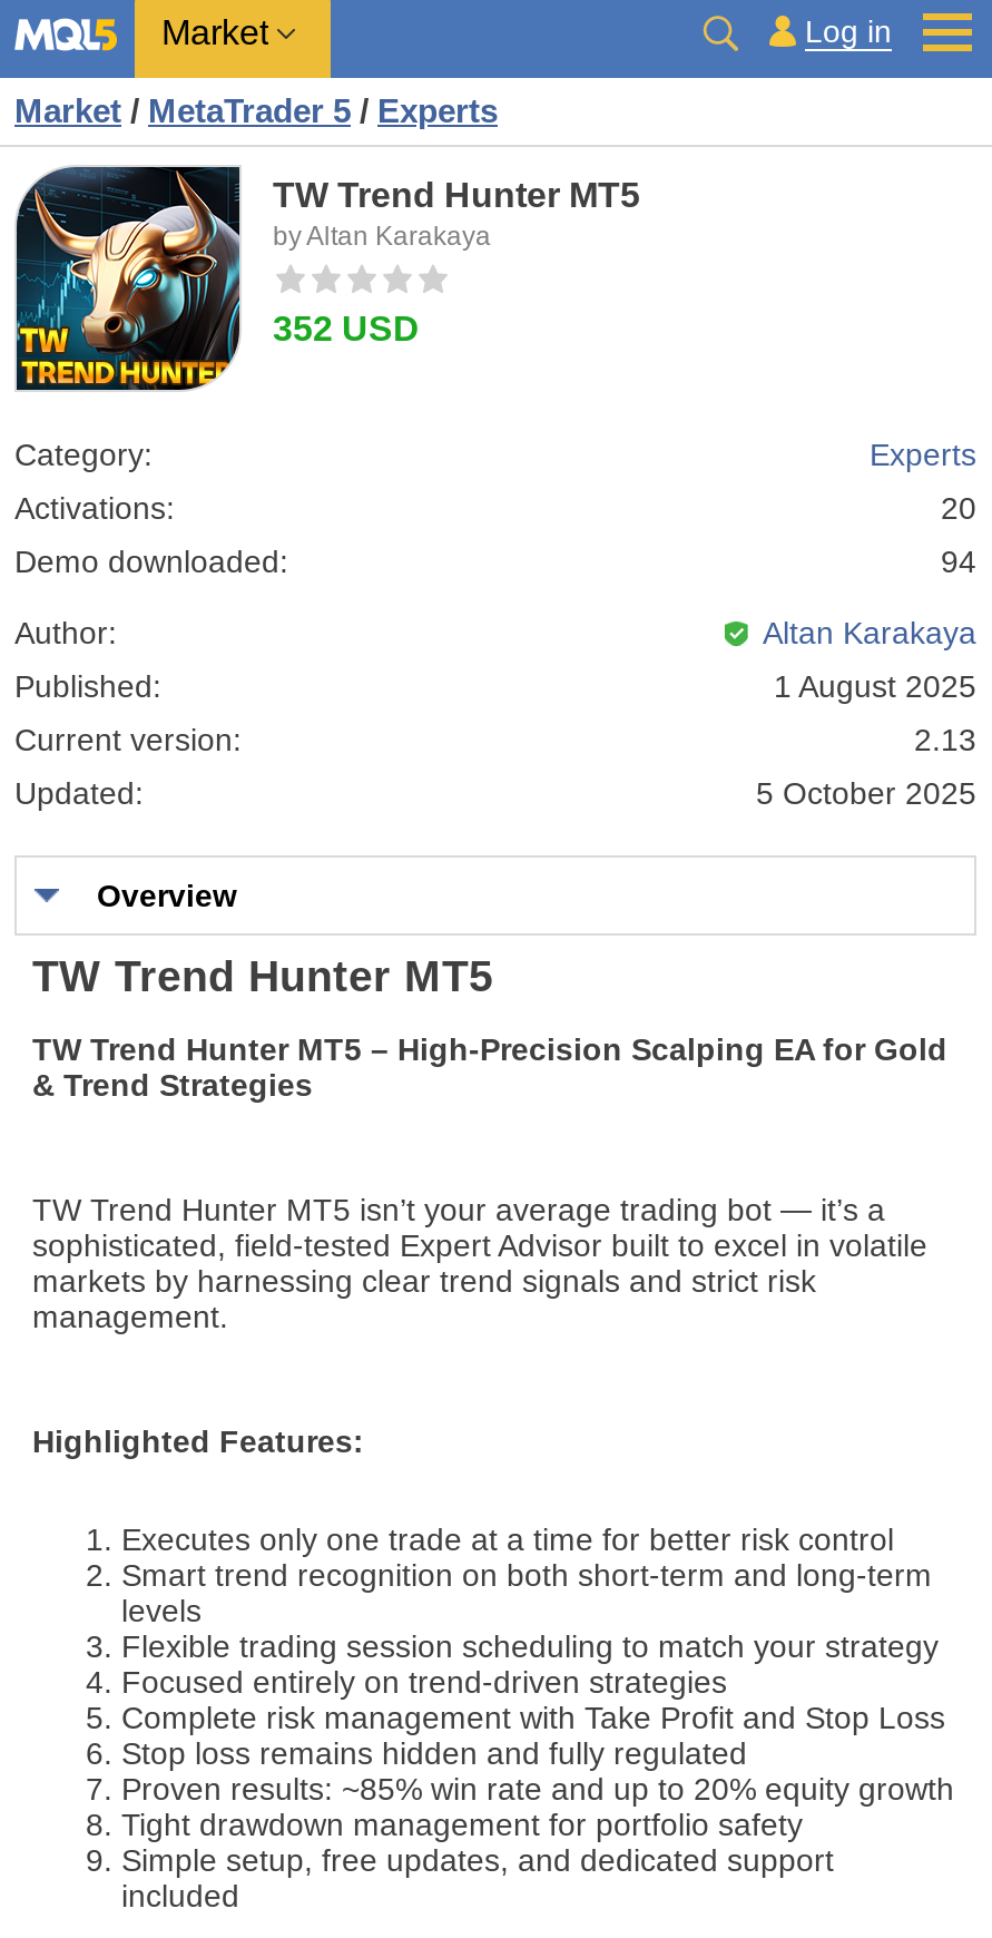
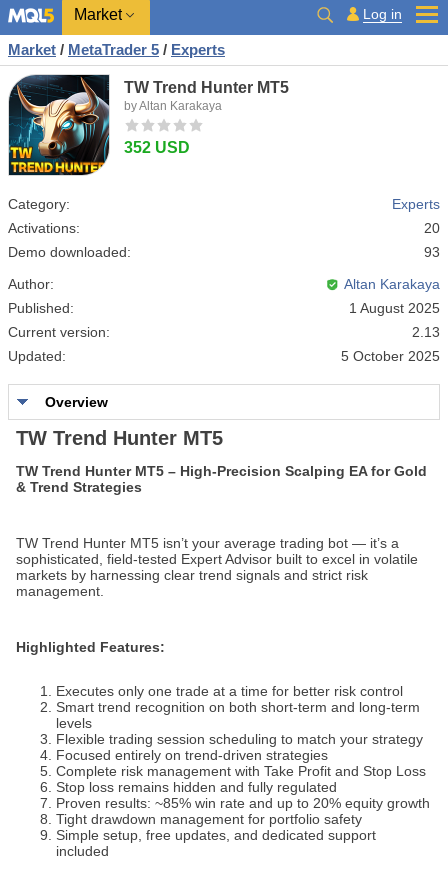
[941,544,976,579] 94 -> [424,244,440,260] 93

